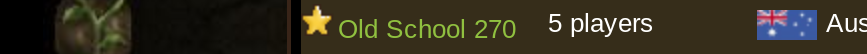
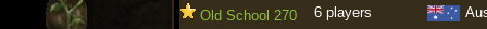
[338,8,654,44] Old School 270 5 players -> [199,4,371,24] Old School 270 6 players

